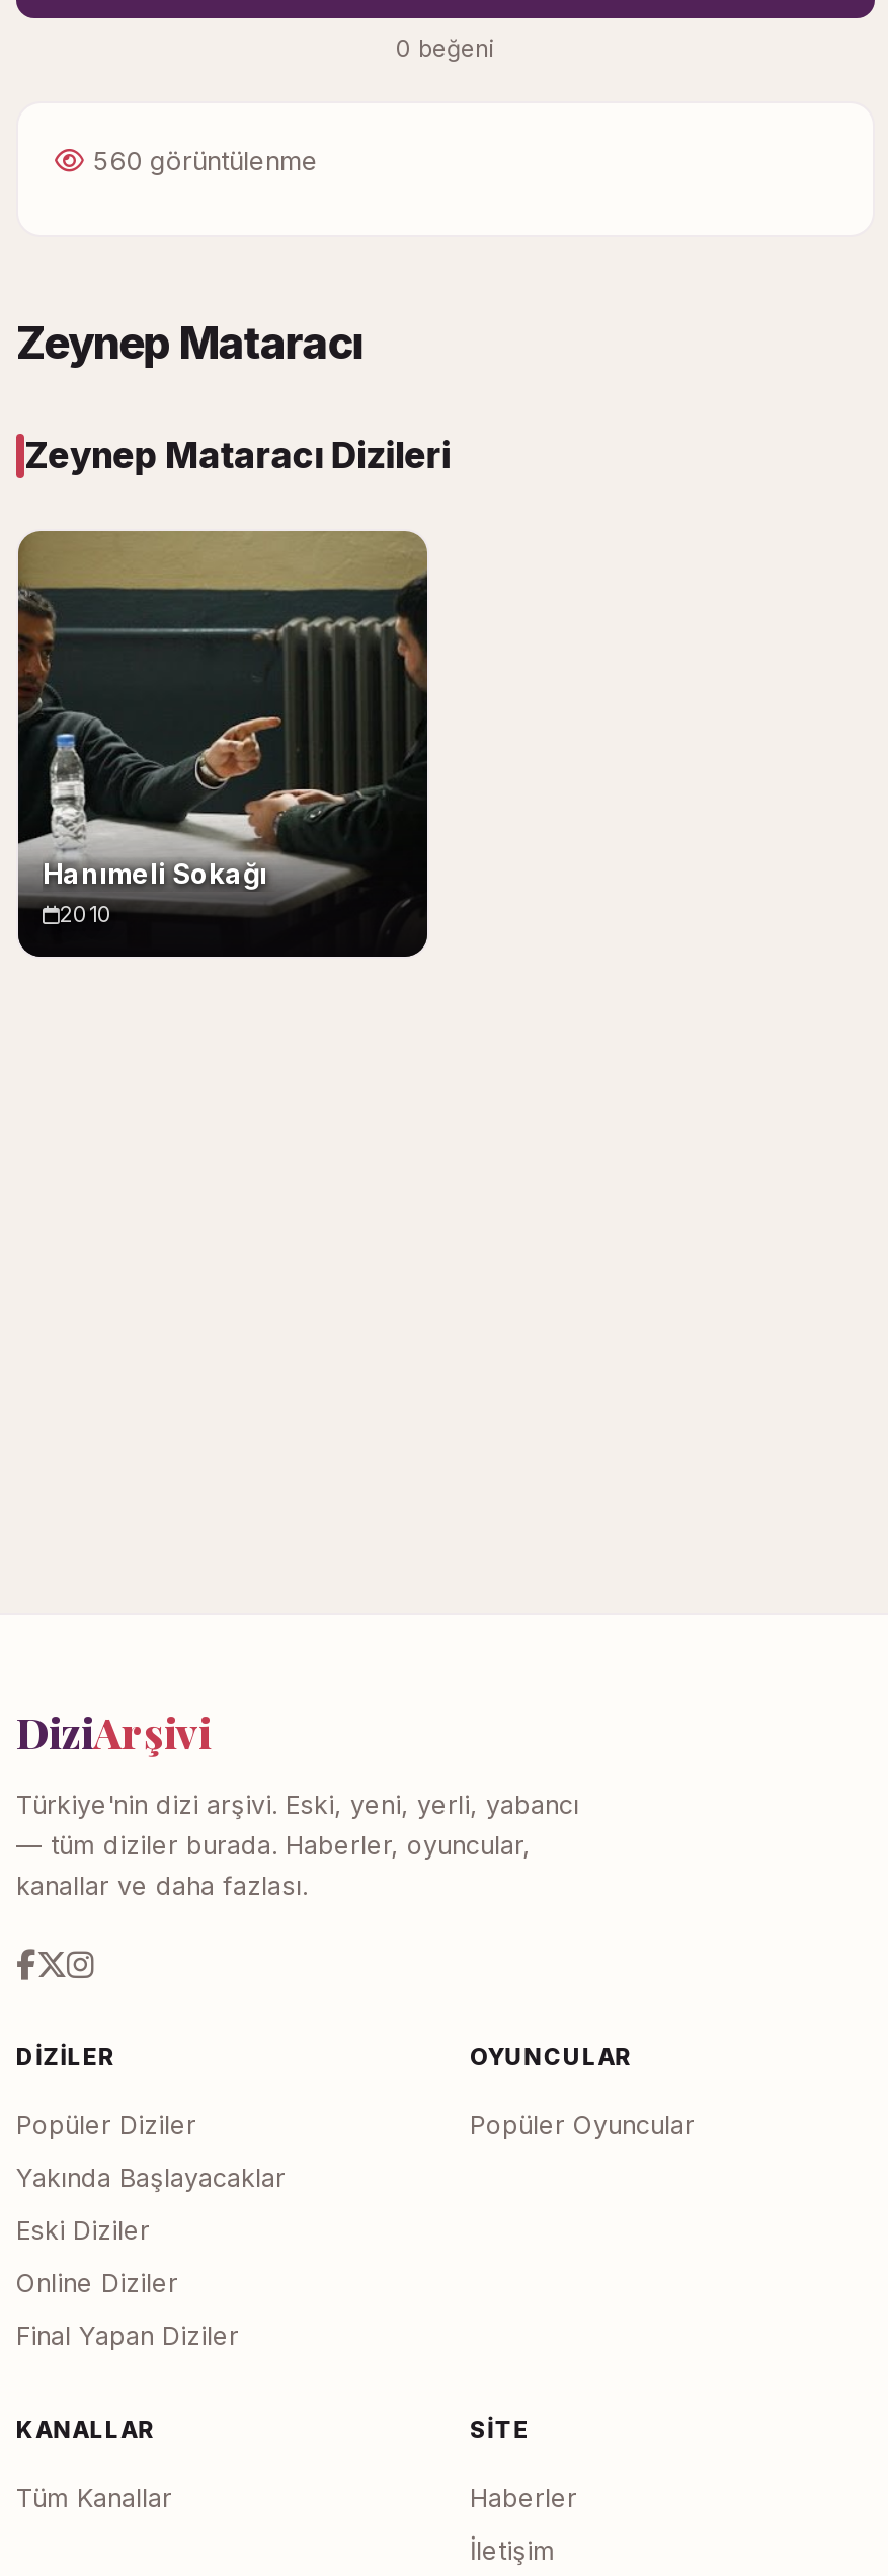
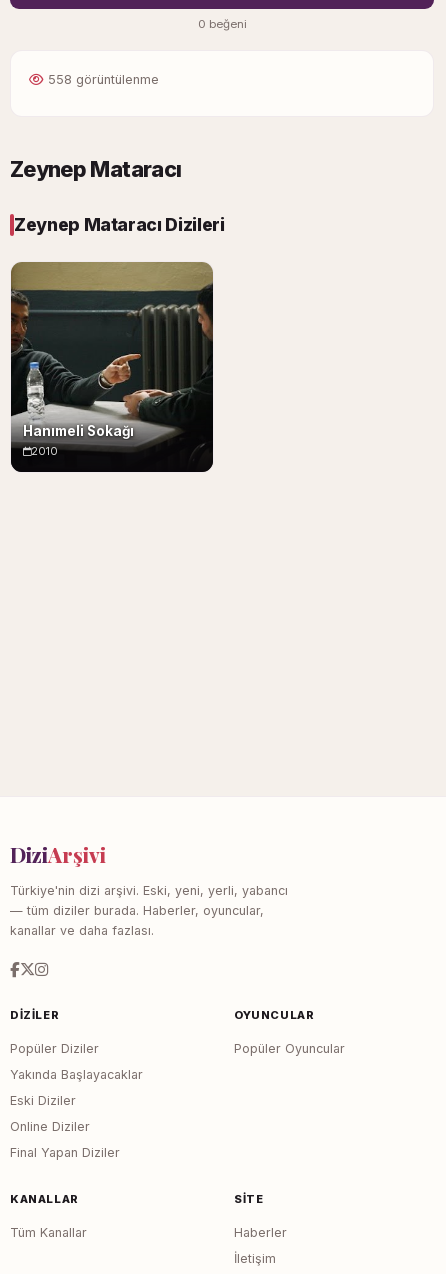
[93,146,318,177] 560 görüntülenme -> [48,72,159,87] 558 görüntülenme

